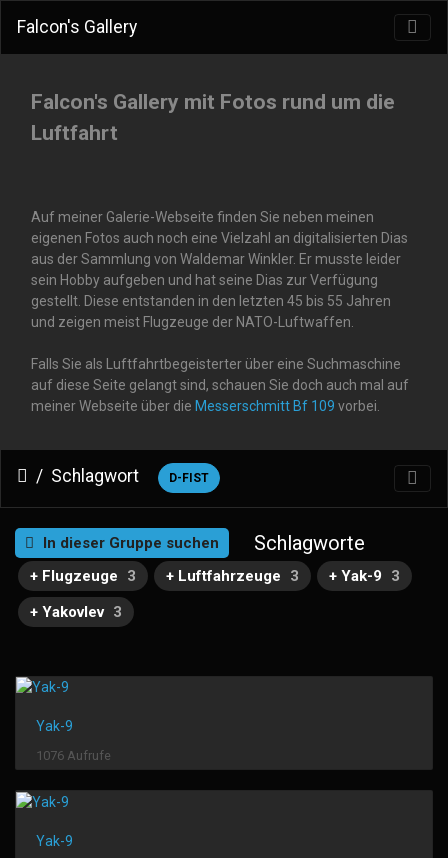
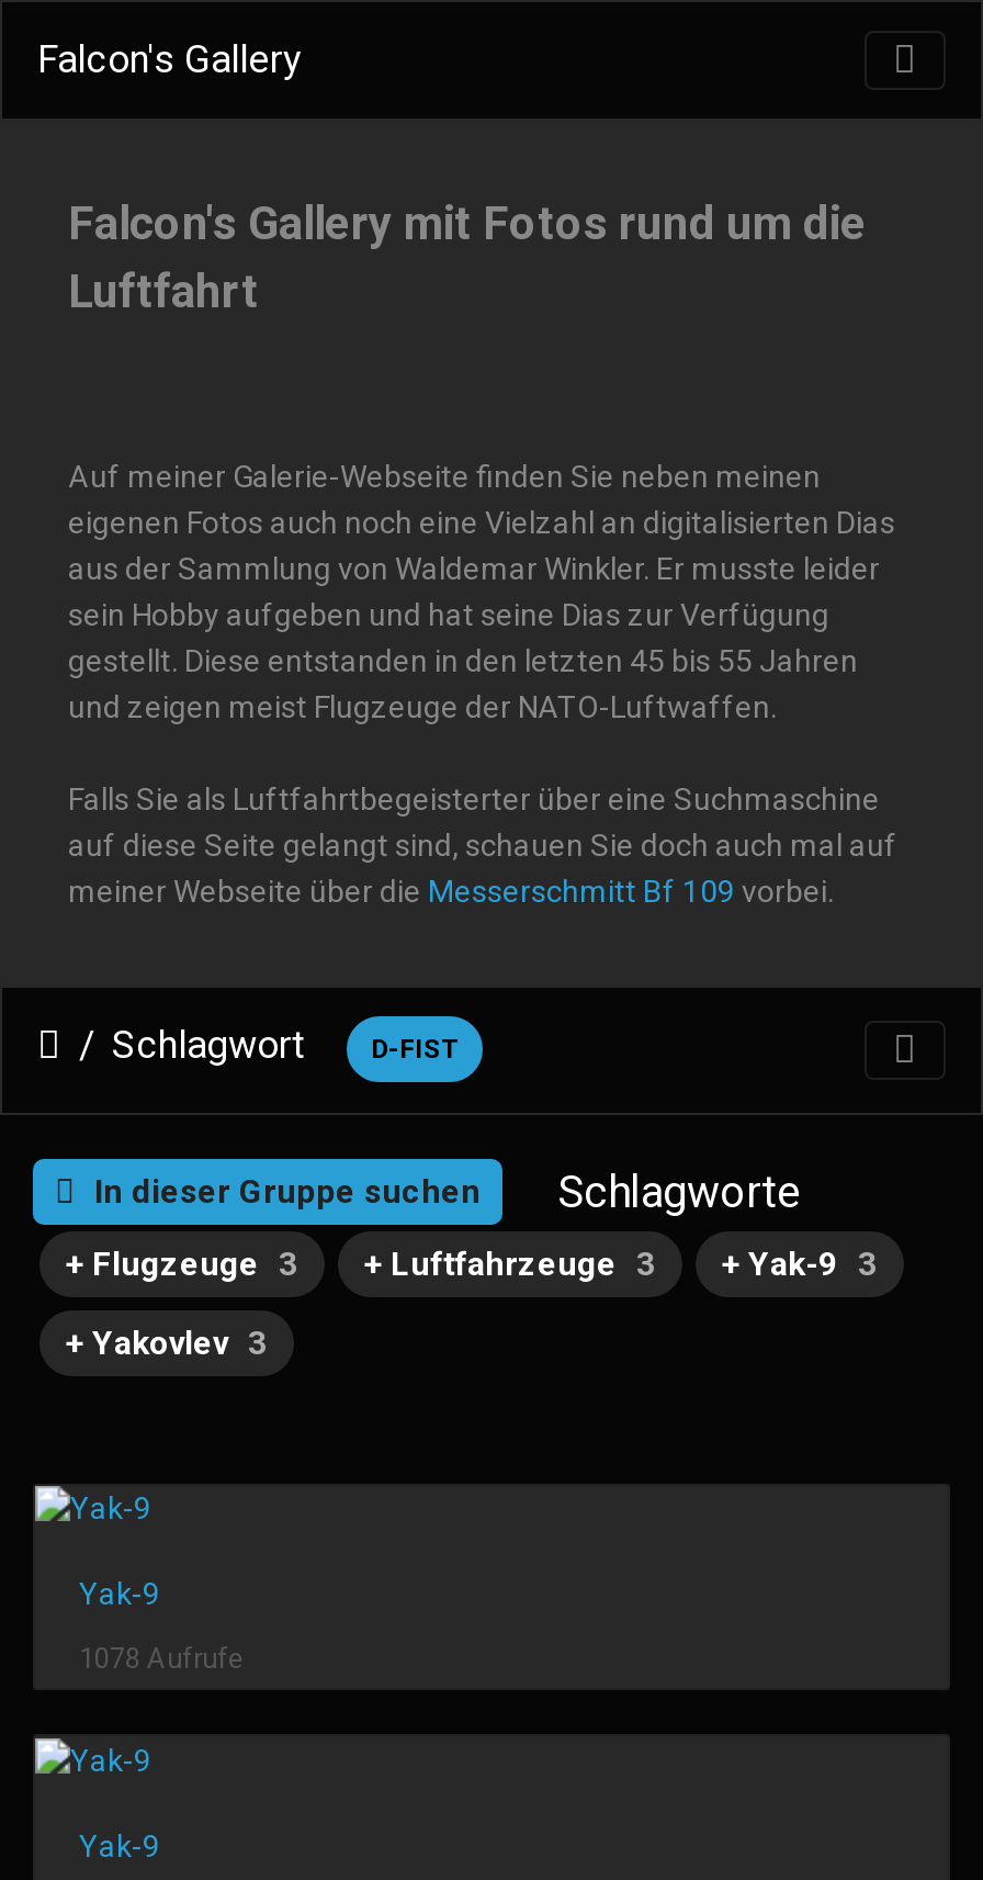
[36,748,111,763] 1076 Aufrufe -> [79,1643,244,1675] 1078 Aufrufe

